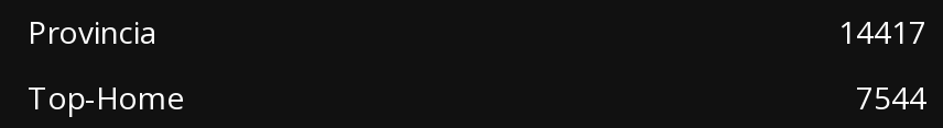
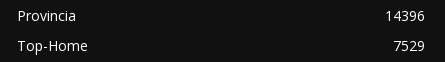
[838,11,926,52] 14417 -> [385,6,425,25] 14396
[856,76,926,118] 7544 -> [393,36,425,55] 7529

